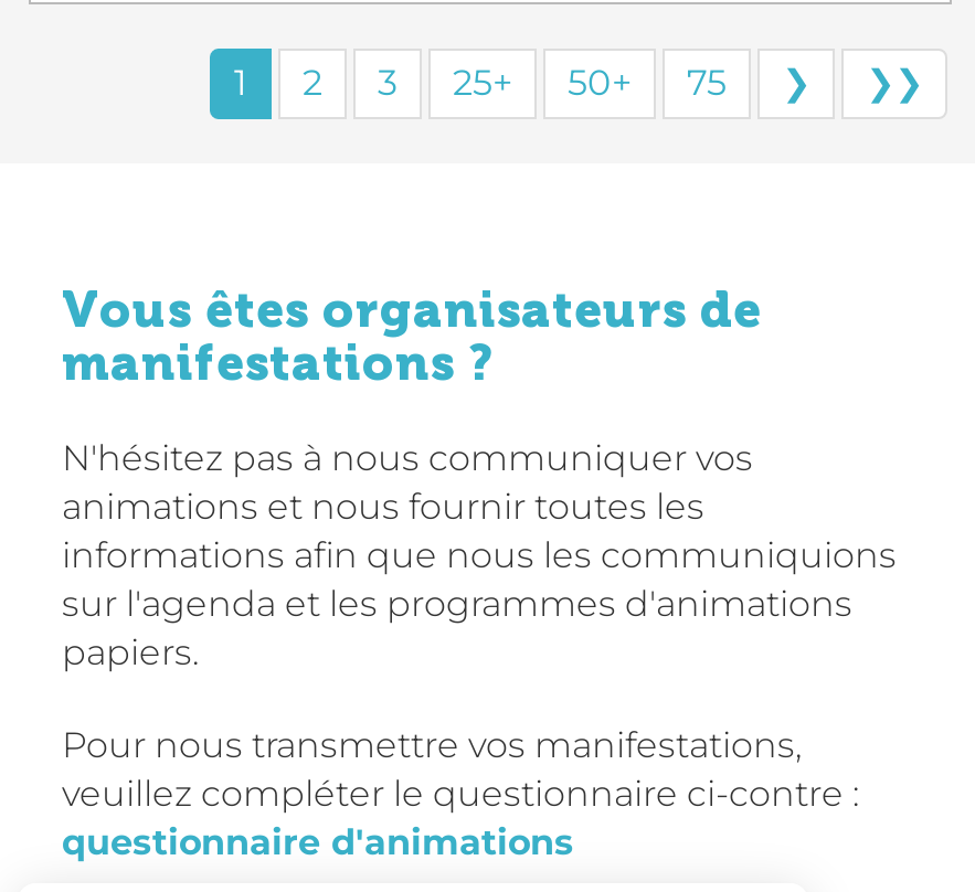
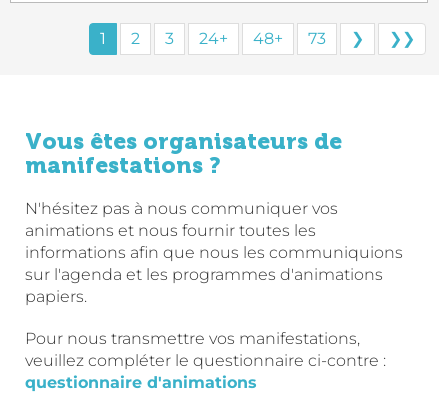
[453,62,512,104] 25+ -> [199,29,228,48] 24+
[568,62,632,104] 50+ -> [253,29,283,48] 48+
[687,62,727,104] 75 -> [308,29,326,48] 73

